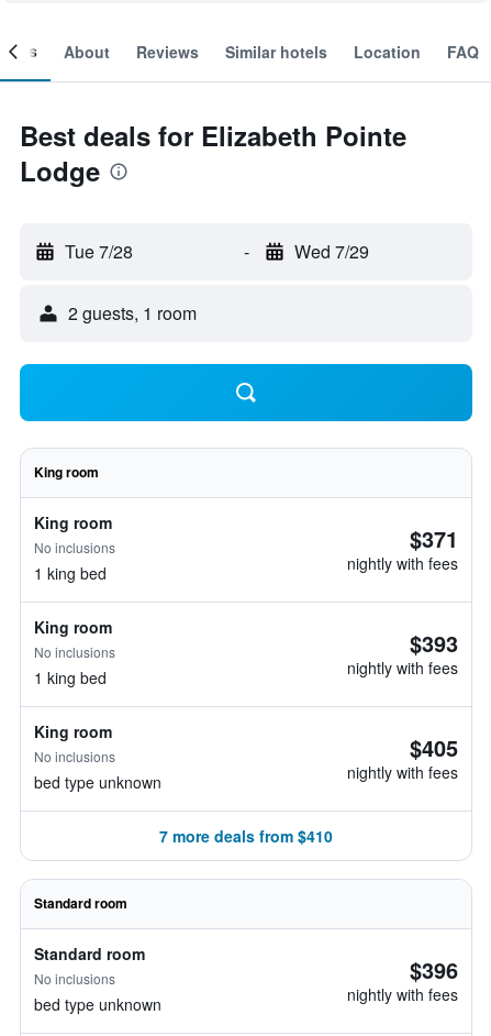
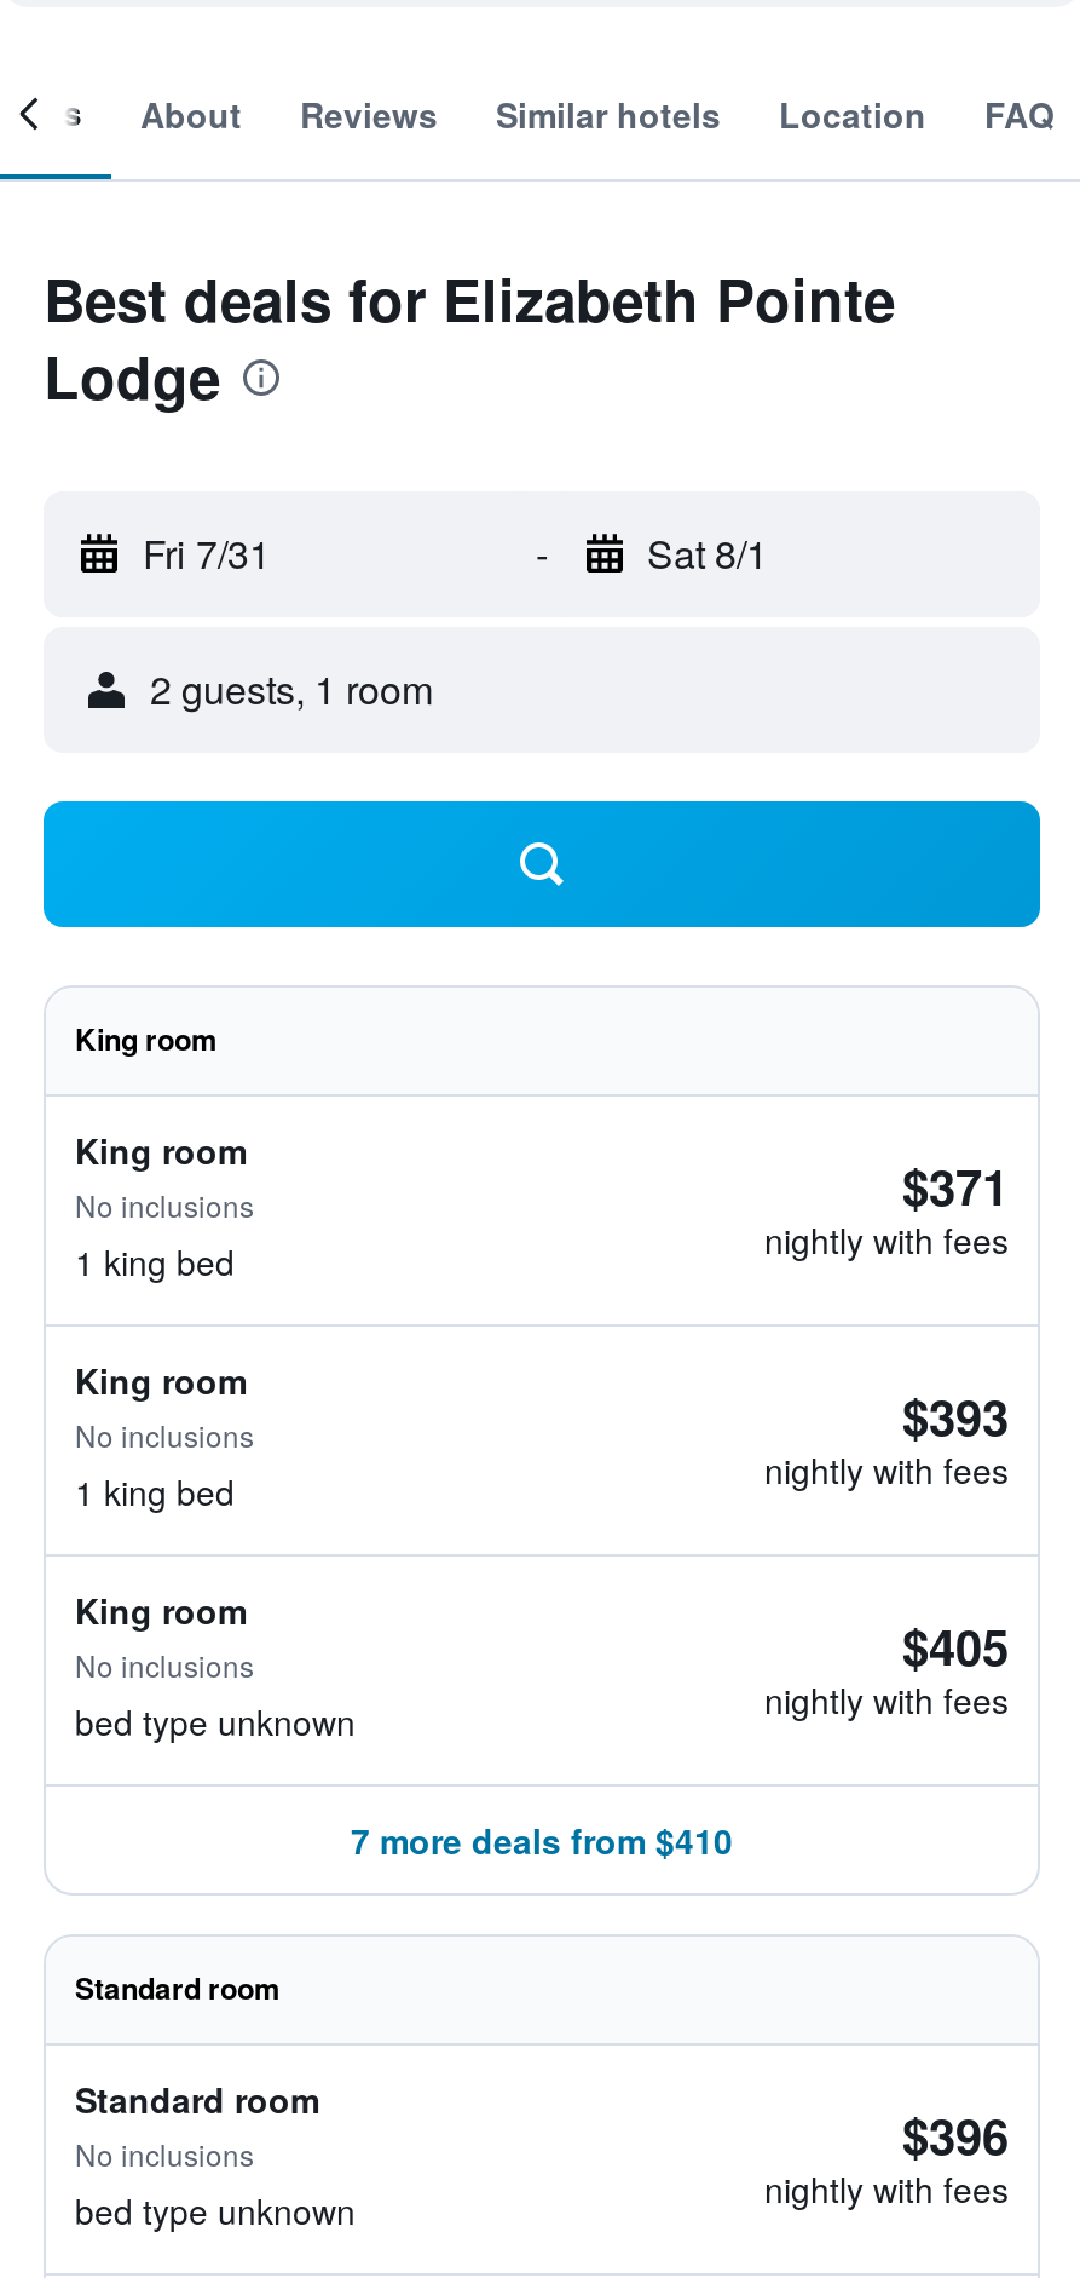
[65,239,133,264] Tue 7/28 -> [143,525,271,581] Fri 7/31
[294,239,369,264] Wed 7/29 -> [647,525,768,581] Sat 8/1

